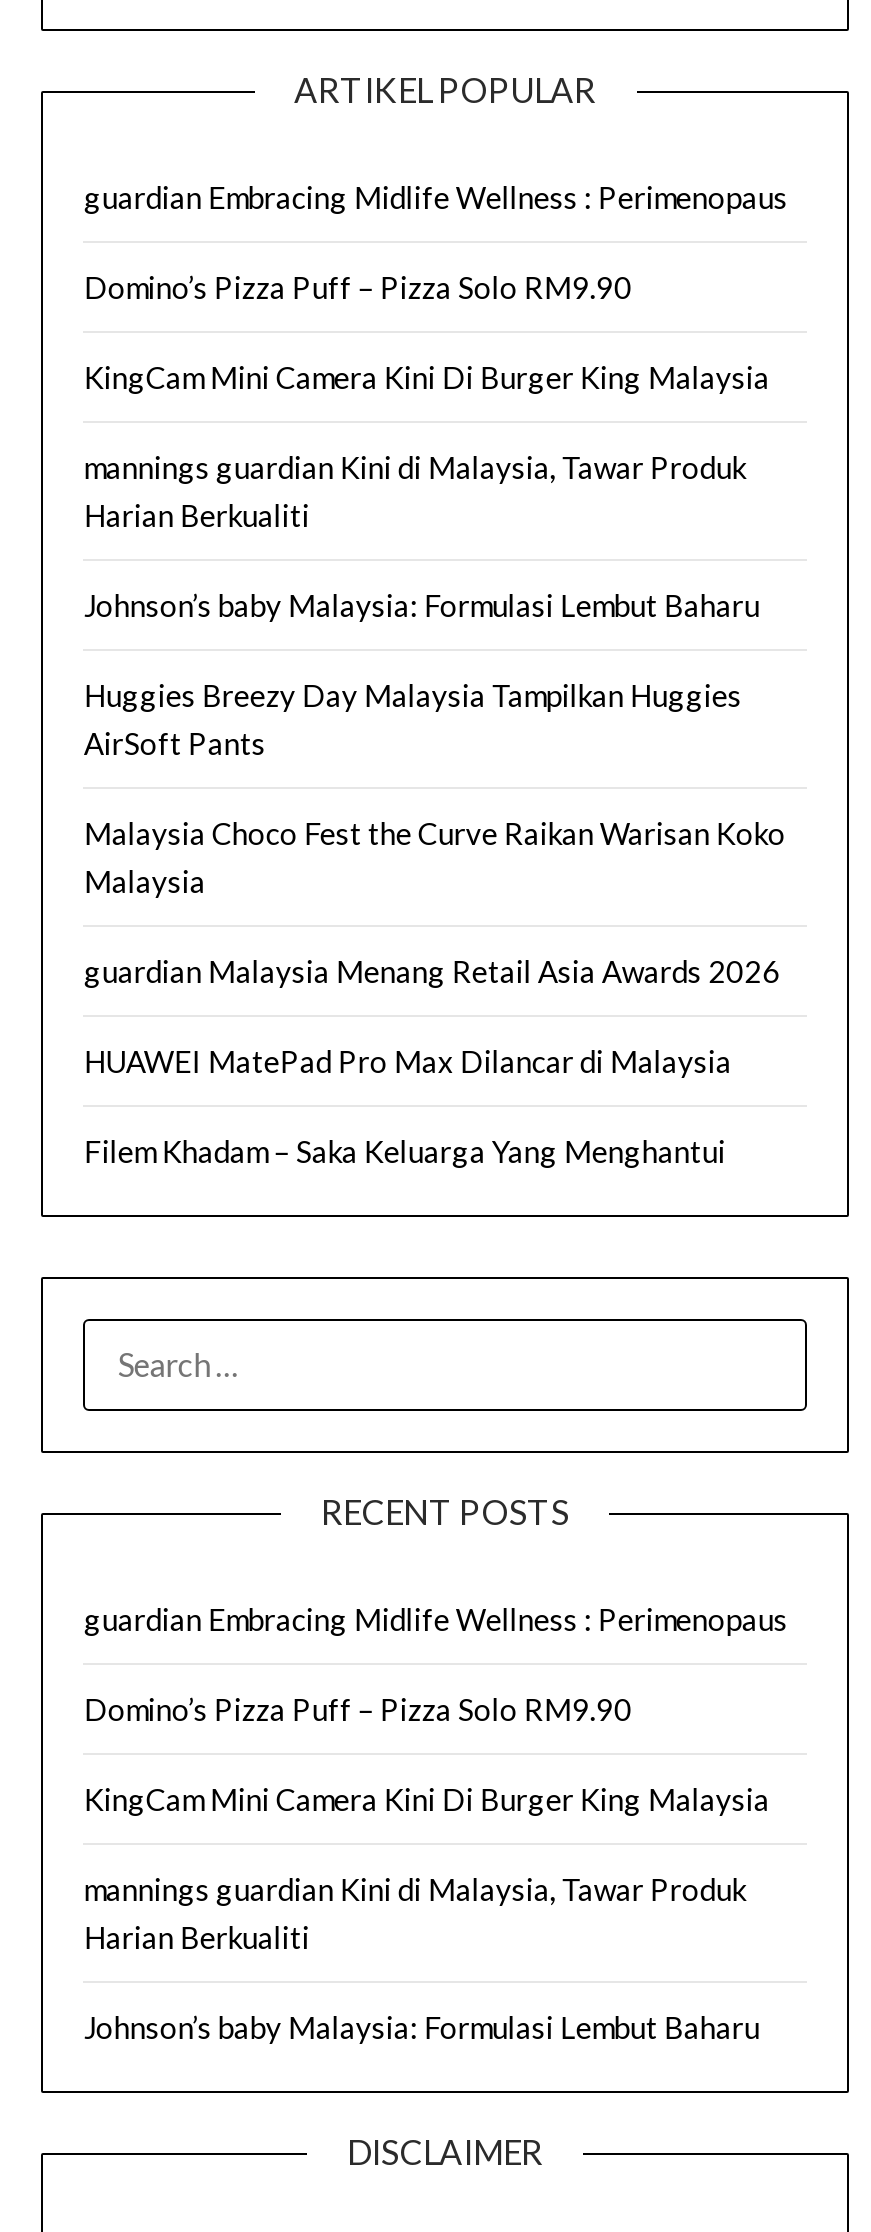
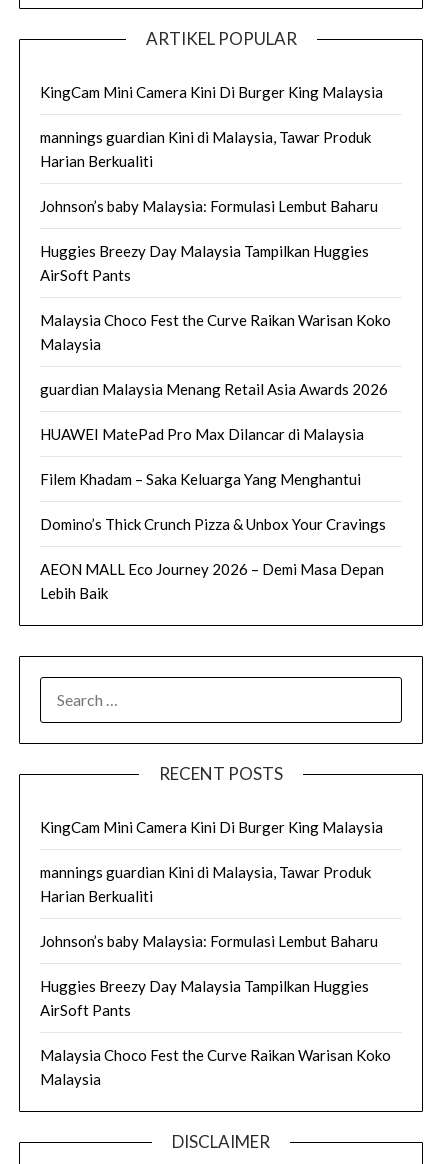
[84,178,788,304] guardian Embracing Midlife Wellness : Perimenopaus | Domino’s Pizza Puff – Pizza Solo RM9.90 -> none
moved [84,358,786,1168] -> [40,83,391,488]: KingCam Mini Camera Kini Di Burger King Malaysia | mannings guardian Kini di Malaysia, Tawar Produk | Harian Berkualiti | ... | HUAWEI MatePad Pro Max Dilancar di Malaysia | Filem Khadam – Saka Keluarga Yang Menghantui
none -> [40,515,386,602] Domino’s Thick Crunch Pizza & Unbox Your Cravings | AEON MALL Eco Journey 2026 – Demi Masa Depan | Lebih Baik
[84,1600,788,1726] guardian Embracing Midlife Wellness : Perimenopaus | Domino’s Pizza Puff – Pizza Solo RM9.90 -> none
moved [84,1780,770,2044] -> [40,818,383,950]: KingCam Mini Camera Kini Di Burger King Malaysia | mannings guardian Kini di Malaysia, Tawar Produk | Harian Berkualiti | Johnson’s baby Malaysia: Formulasi Lembut Baharu
none -> [40,977,391,1088] Huggies Breezy Day Malaysia Tampilkan Huggies | AirSoft Pants | Malaysia Choco Fest the Curve Raikan Warisan Koko | Malaysia

